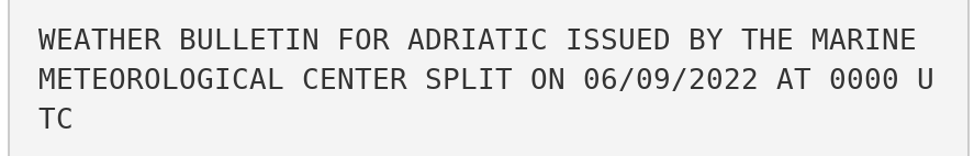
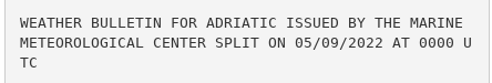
[38,63,934,96] METEOROLOGICAL CENTER SPLIT ON 06/09/2022 AT 0000 U -> [20,34,472,51] METEOROLOGICAL CENTER SPLIT ON 05/09/2022 AT 0000 U

